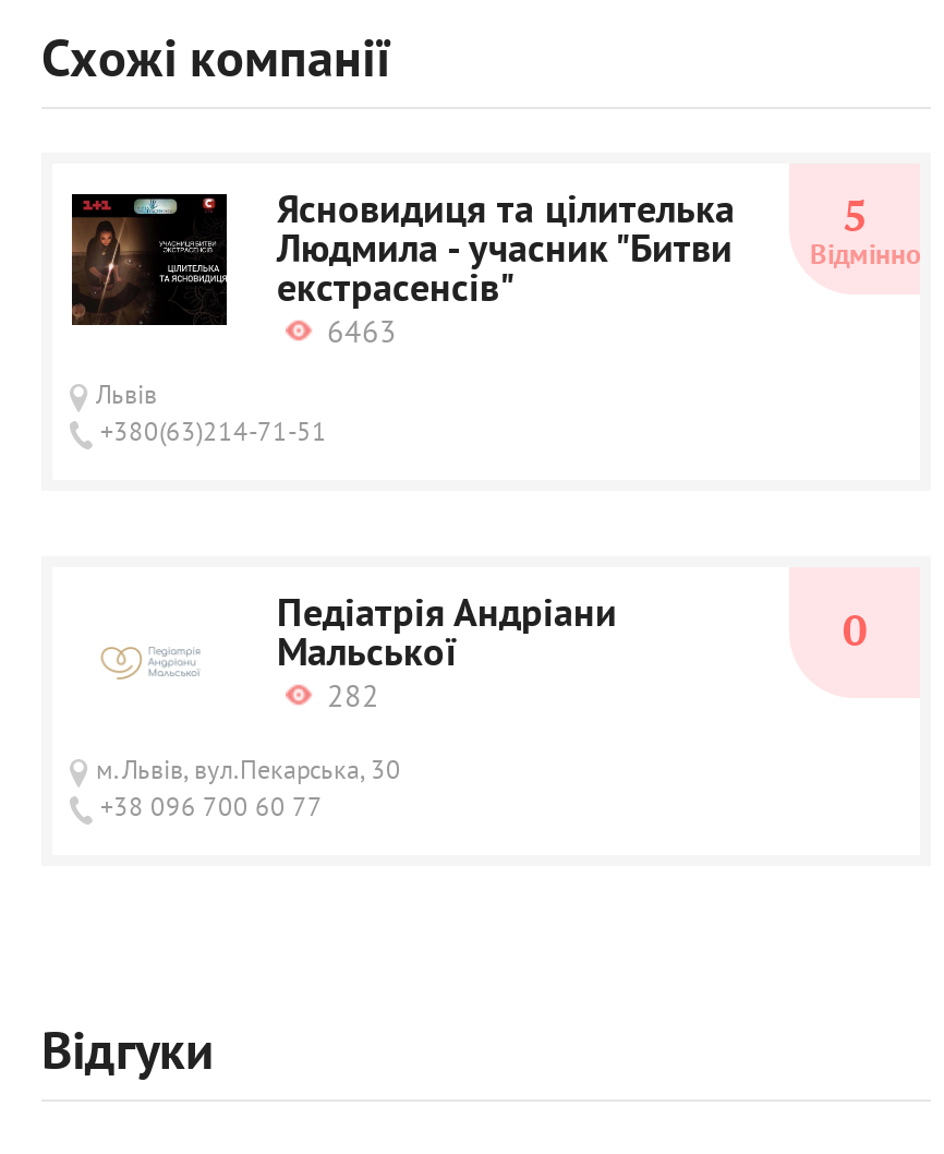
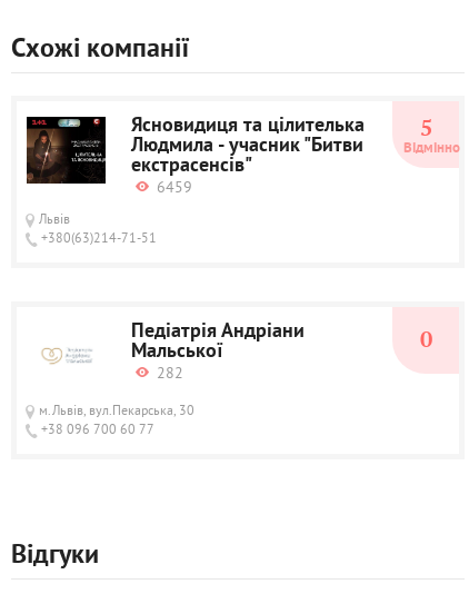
[327,312,397,351] 6463 -> [157,177,192,197] 6459

